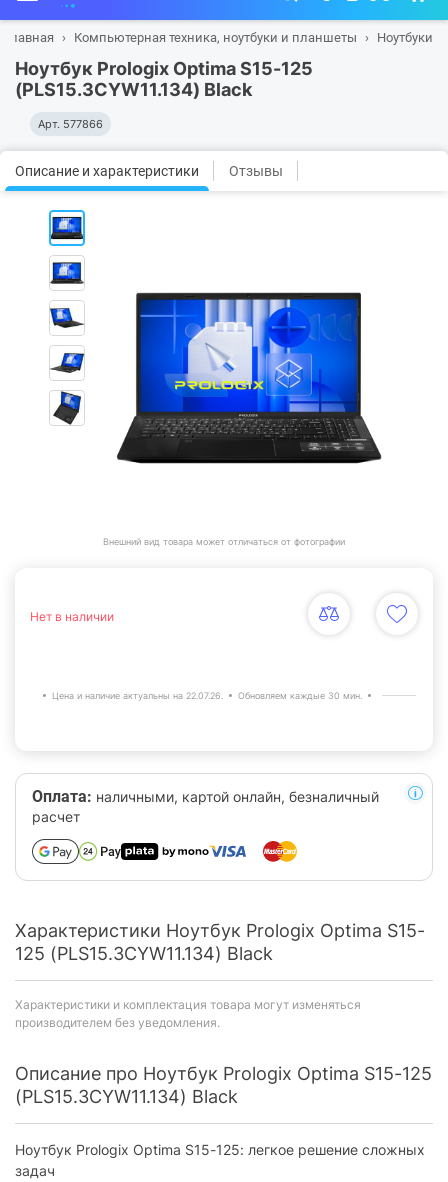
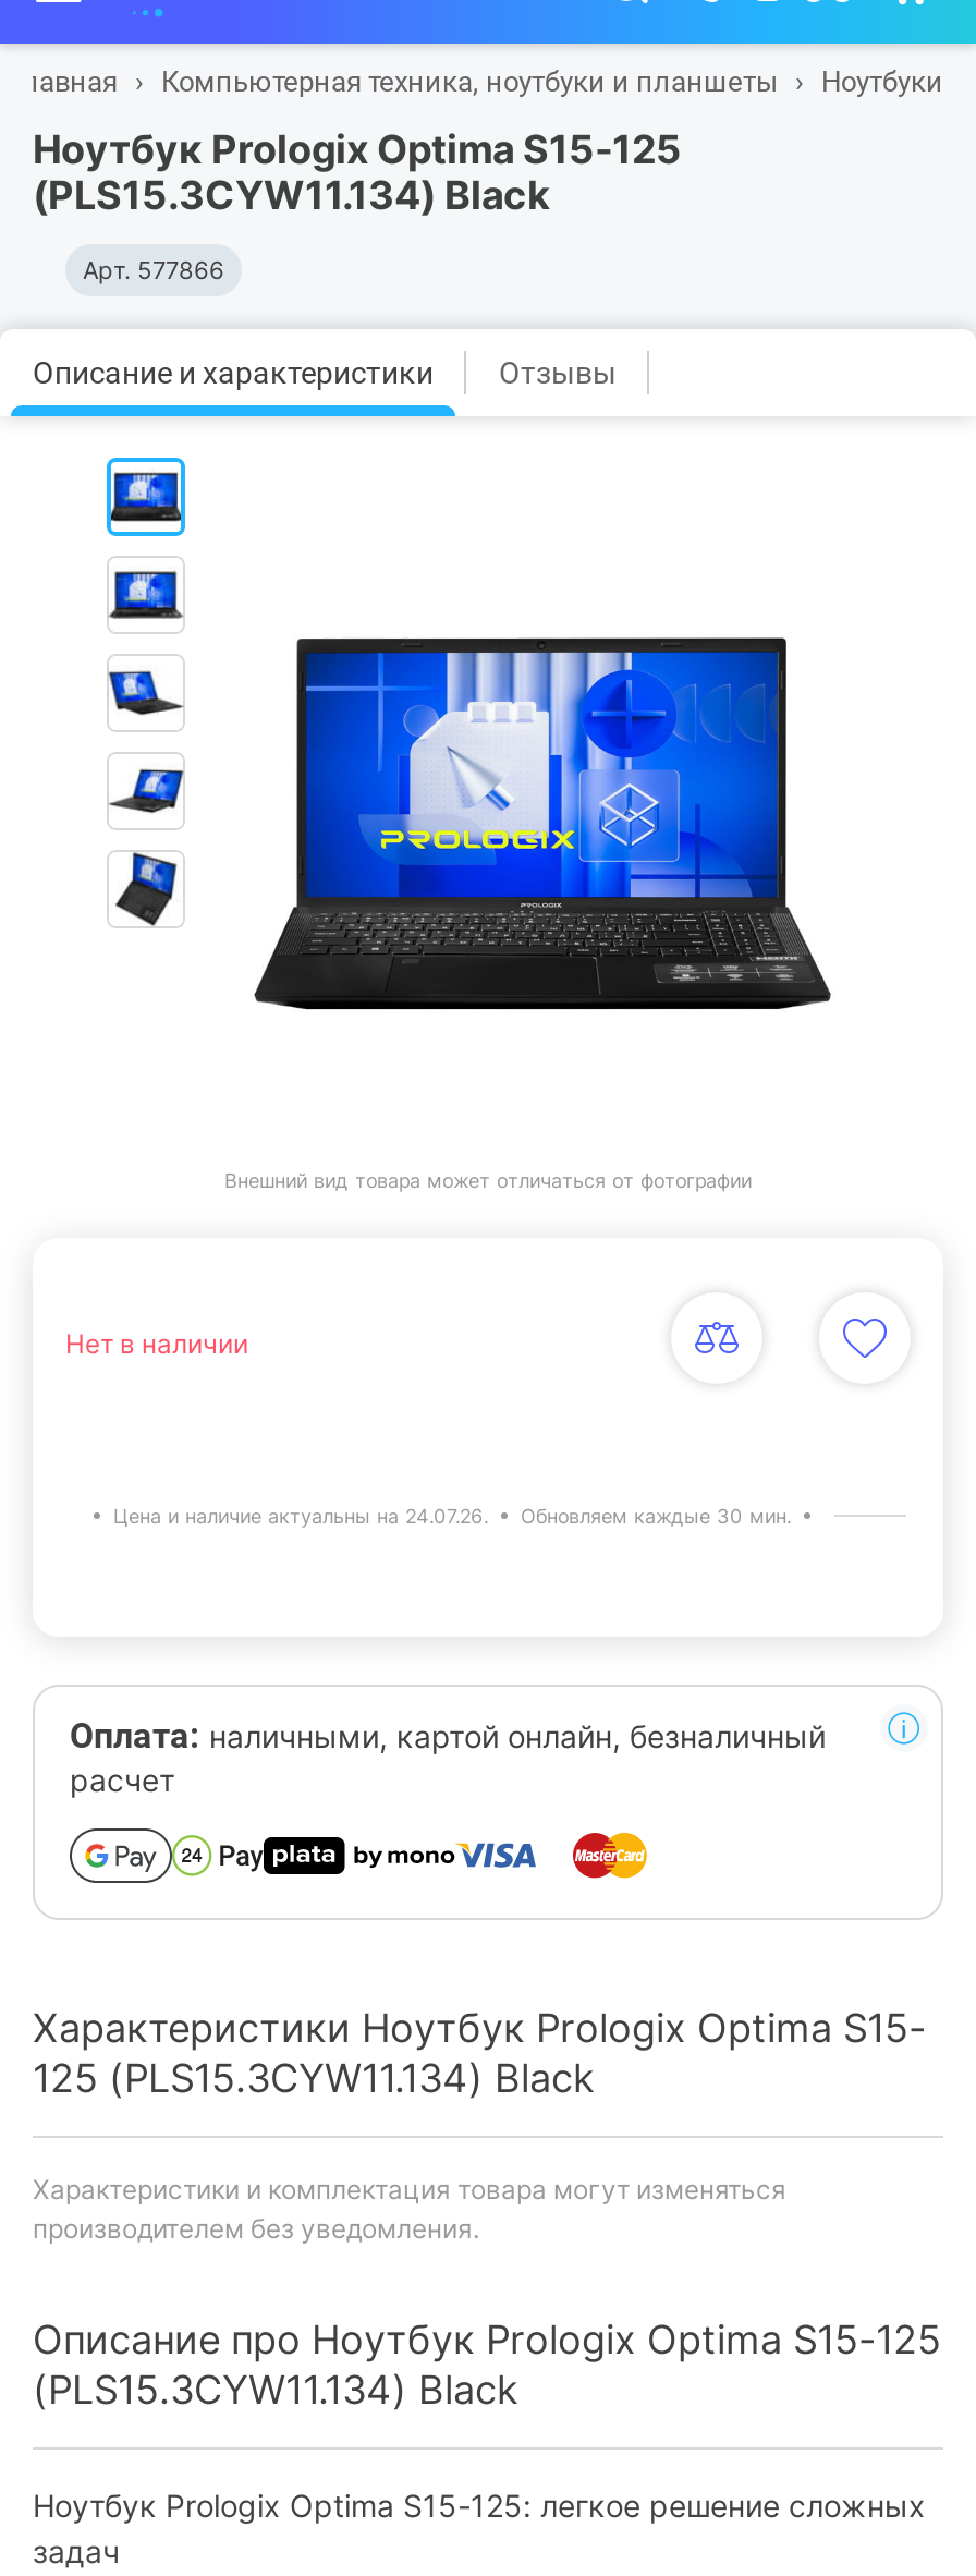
[52,689,223,700] Цена и наличие актуальны на 22.07.26. -> [113,1503,488,1527] Цена и наличие актуальны на 24.07.26.

